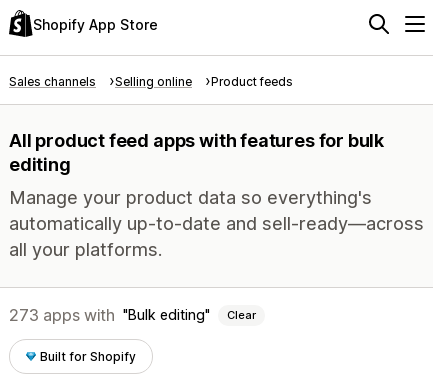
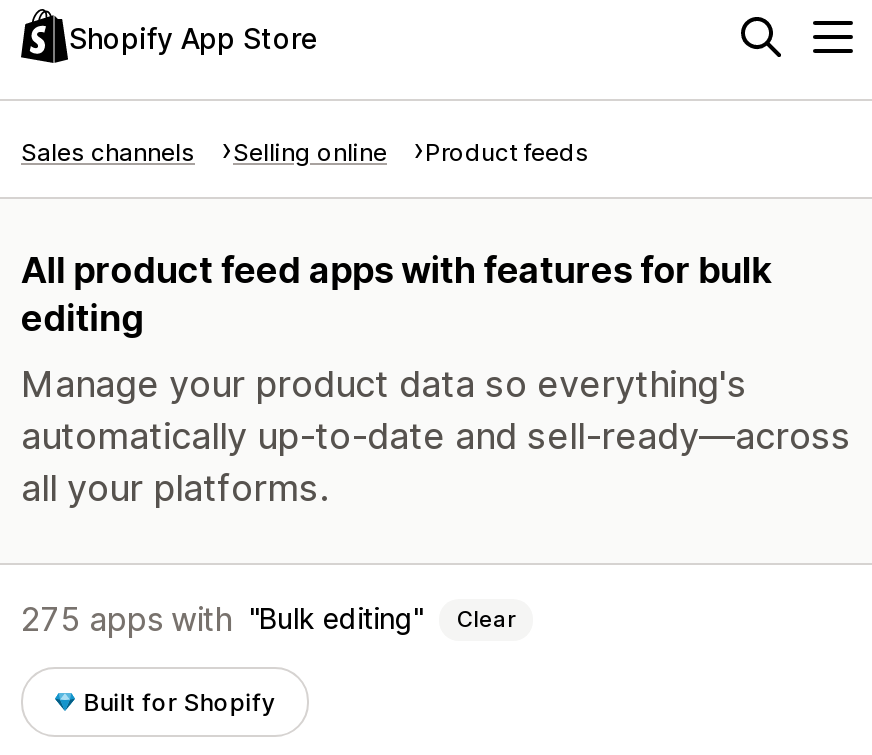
[9,305,256,325] 273 apps with Bulk editing Clear -> [21,599,515,639] 275 apps with Bulk editing Clear

